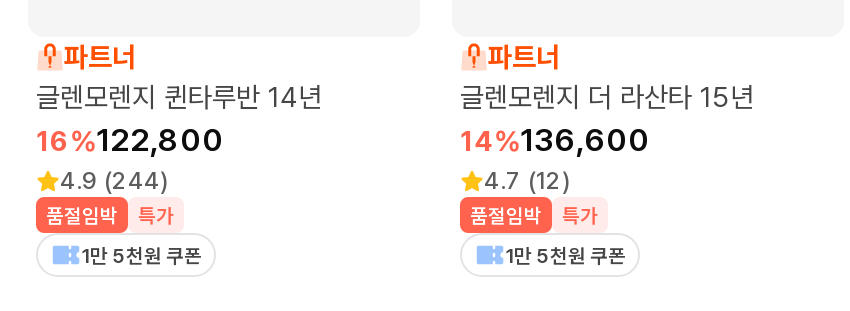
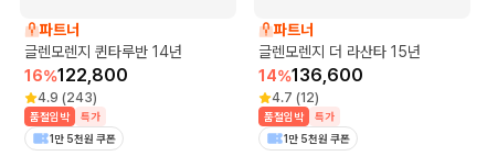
[60,167,168,195] 4.9 (244) -> [38,90,97,105] 4.9 (243)

